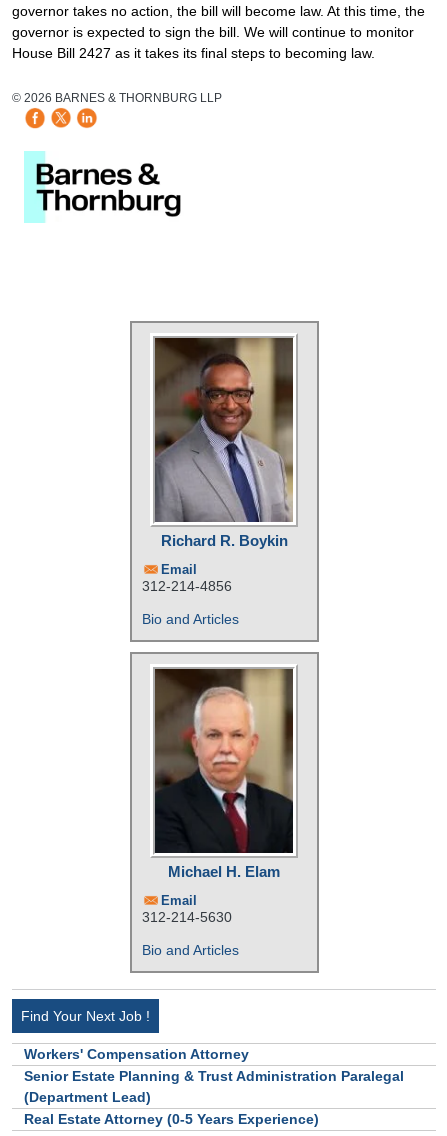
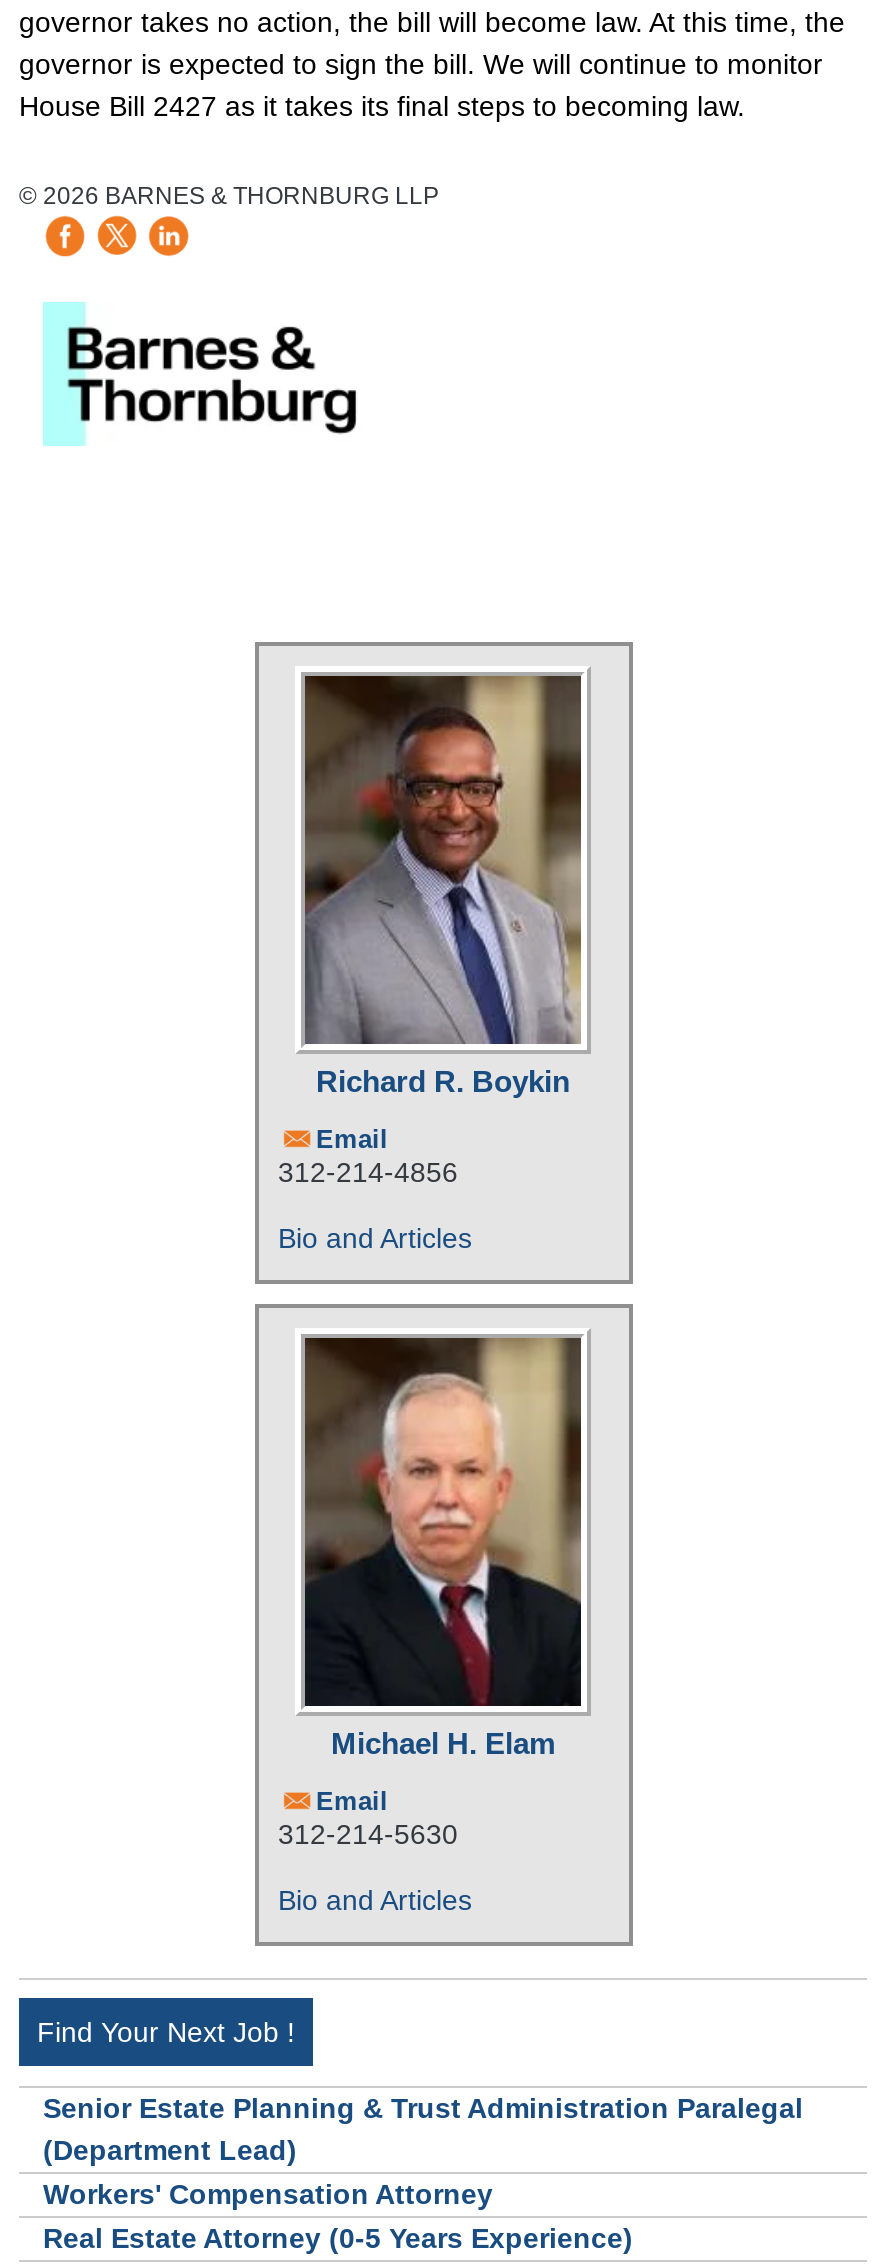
moved [24,1046,249,1062] -> [43,2178,493,2210]: Workers' Compensation Attorney
moved [24,1068,404,1105] -> [43,2092,803,2166]: Senior Estate Planning & Trust Administration Paralegal | (Department Lead)

